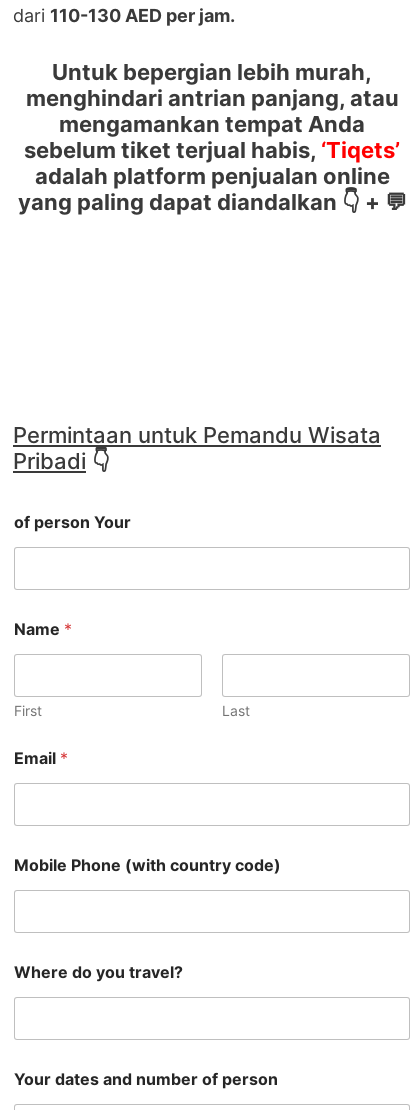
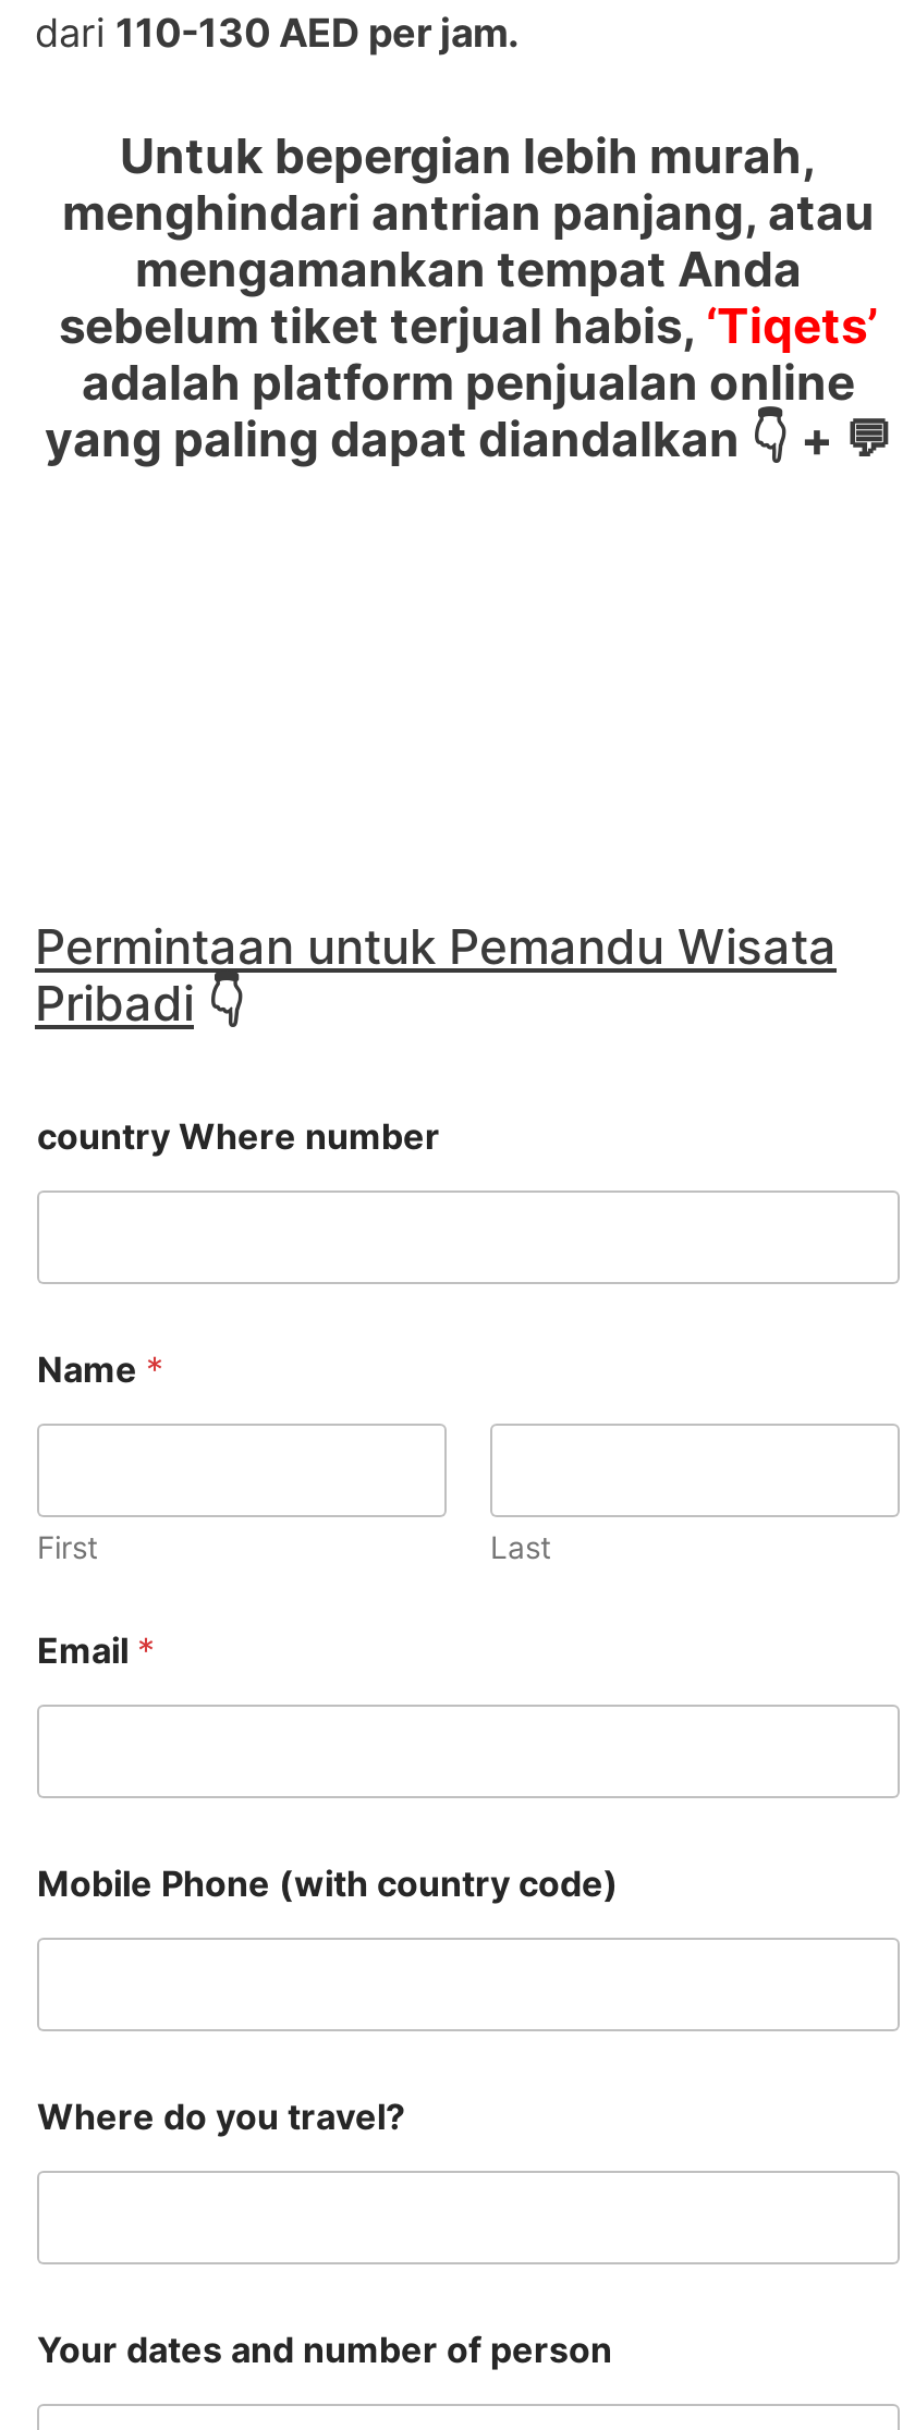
[14,512,131,532] of person Your -> [37,1115,440,1159] country Where number

